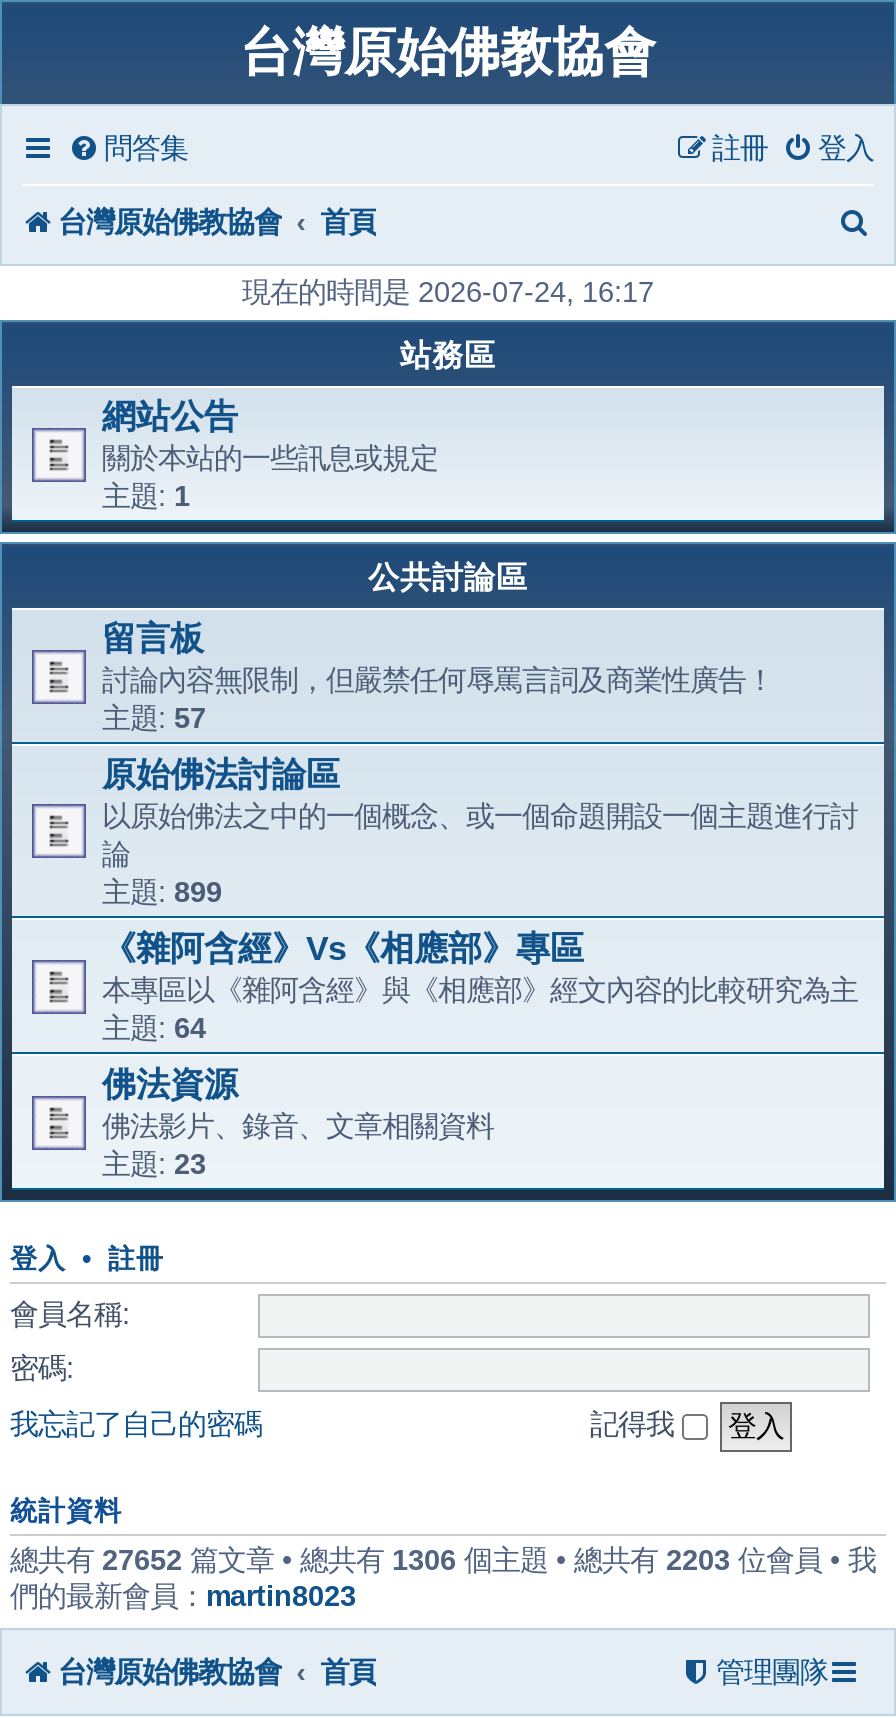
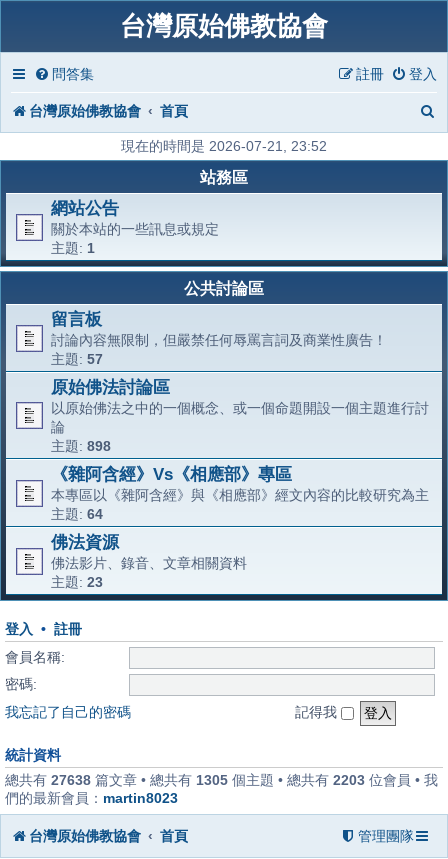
[242,276,654,308] 現在的時間是 2026-07-24, 16:17 -> [121,138,327,154] 現在的時間是 2026-07-21, 23:52
[102,876,222,908] 主題: 899 -> [51,438,111,454] 主題: 898
[10,1545,876,1577] 總共有27652篇文章 • 總共有1306個主題 • 總共有2203位會員 • 我 -> [5,772,438,788] 總共有27638篇文章 • 總共有1305個主題 • 總共有2203位會員 • 我

